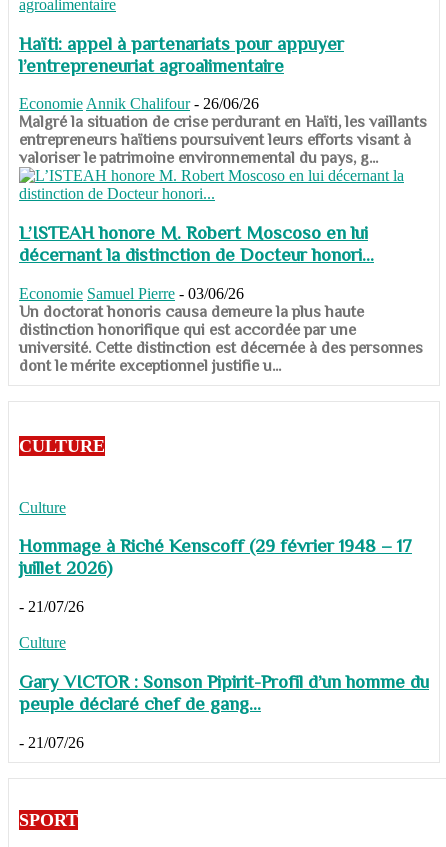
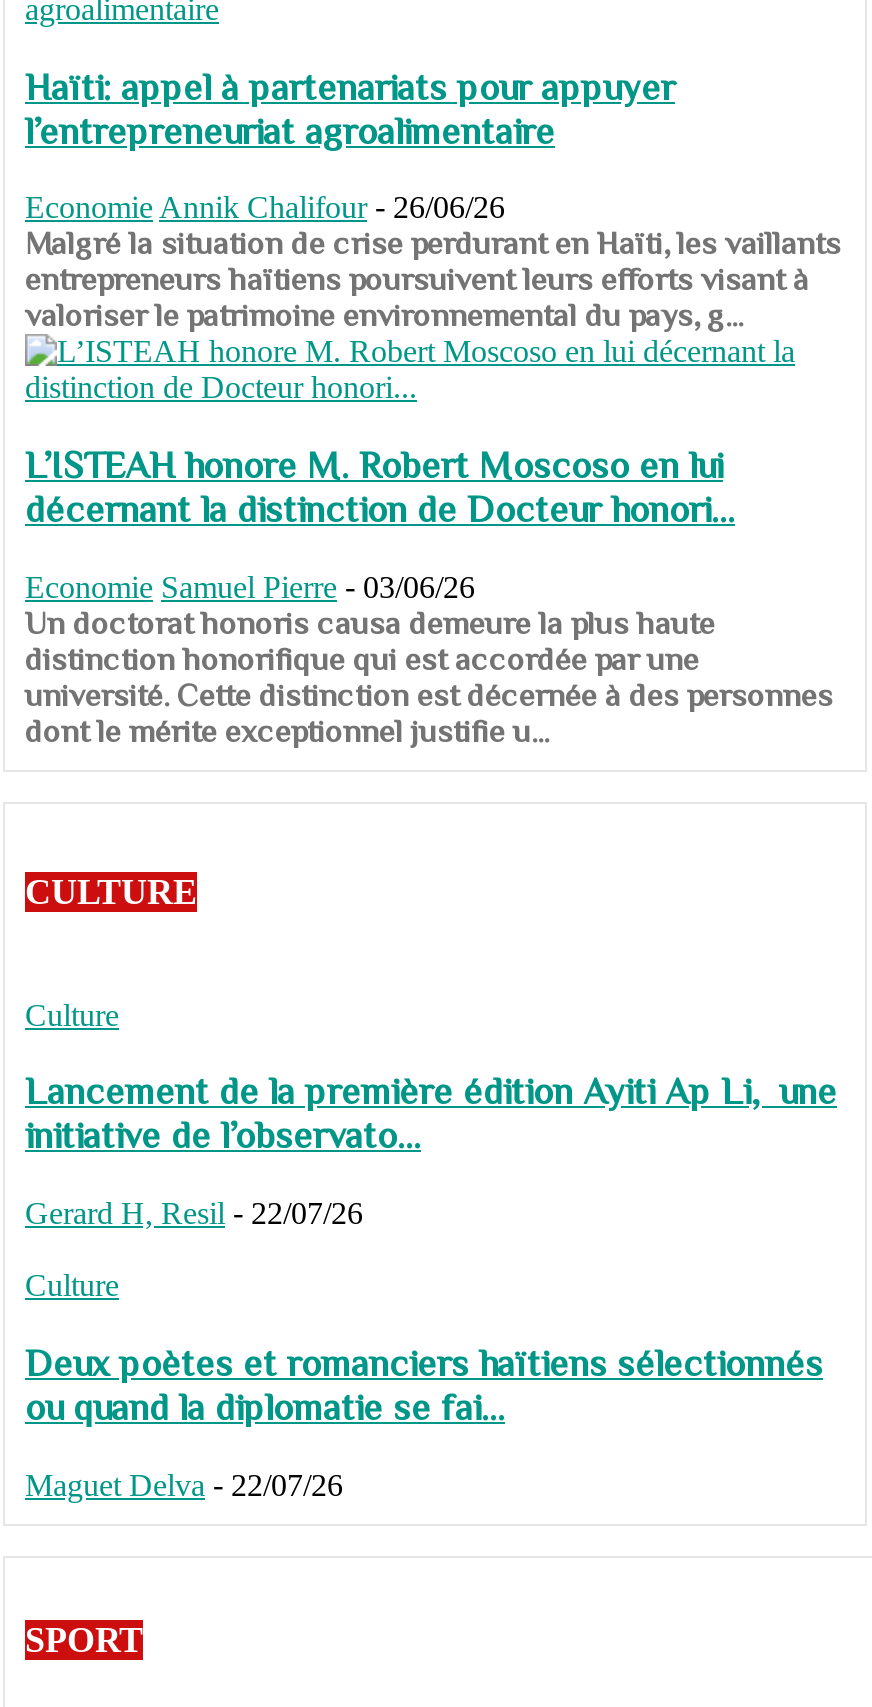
[19,535,412,578] Hommage à Riché Kenscoff (29 février 1948 – 17 | juillet 2026) -> [25,1071,837,1157] Lancement de la première édition Ayiti Ap Li, une | initiative de l’observato...
[19,598,84,615] - 21/07/26 -> [25,1196,363,1230] Gerard H, Resil - 22/07/26
[19,671,429,714] Gary VICTOR : Sonson Pipirit-Profil d’un homme du | peuple déclaré chef de gang... -> [25,1342,823,1428] Deux poètes et romanciers haïtiens sélectionnés | ou quand la diplomatie se fai...
[19,734,84,751] - 21/07/26 -> [25,1467,343,1501] Maguet Delva - 22/07/26

